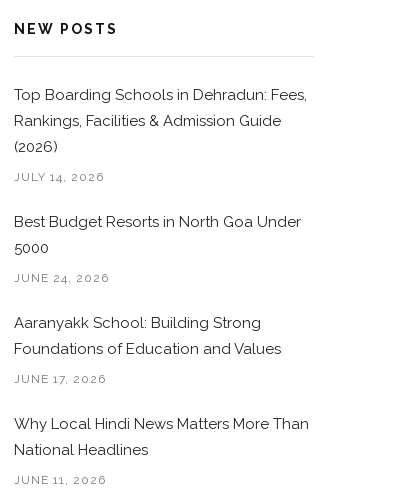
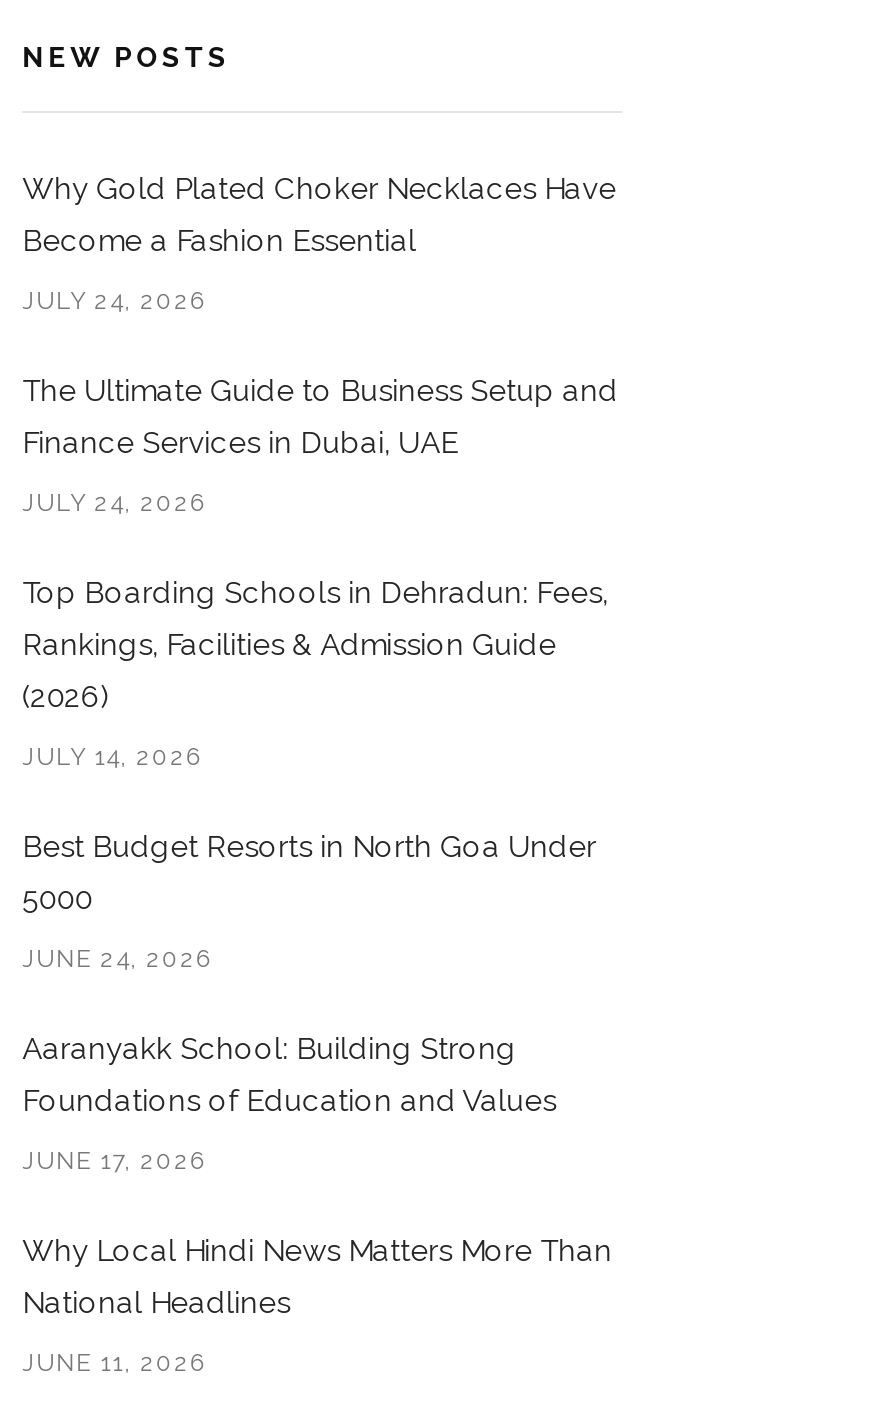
none -> [22,171,618,517] Why Gold Plated Choker Necklaces Have | Become a Fashion Essential | JULY 24, 2026 | The Ultimate Guide to Business Setup and | Finance Services in Dubai, UAE | JULY 24, 2026

